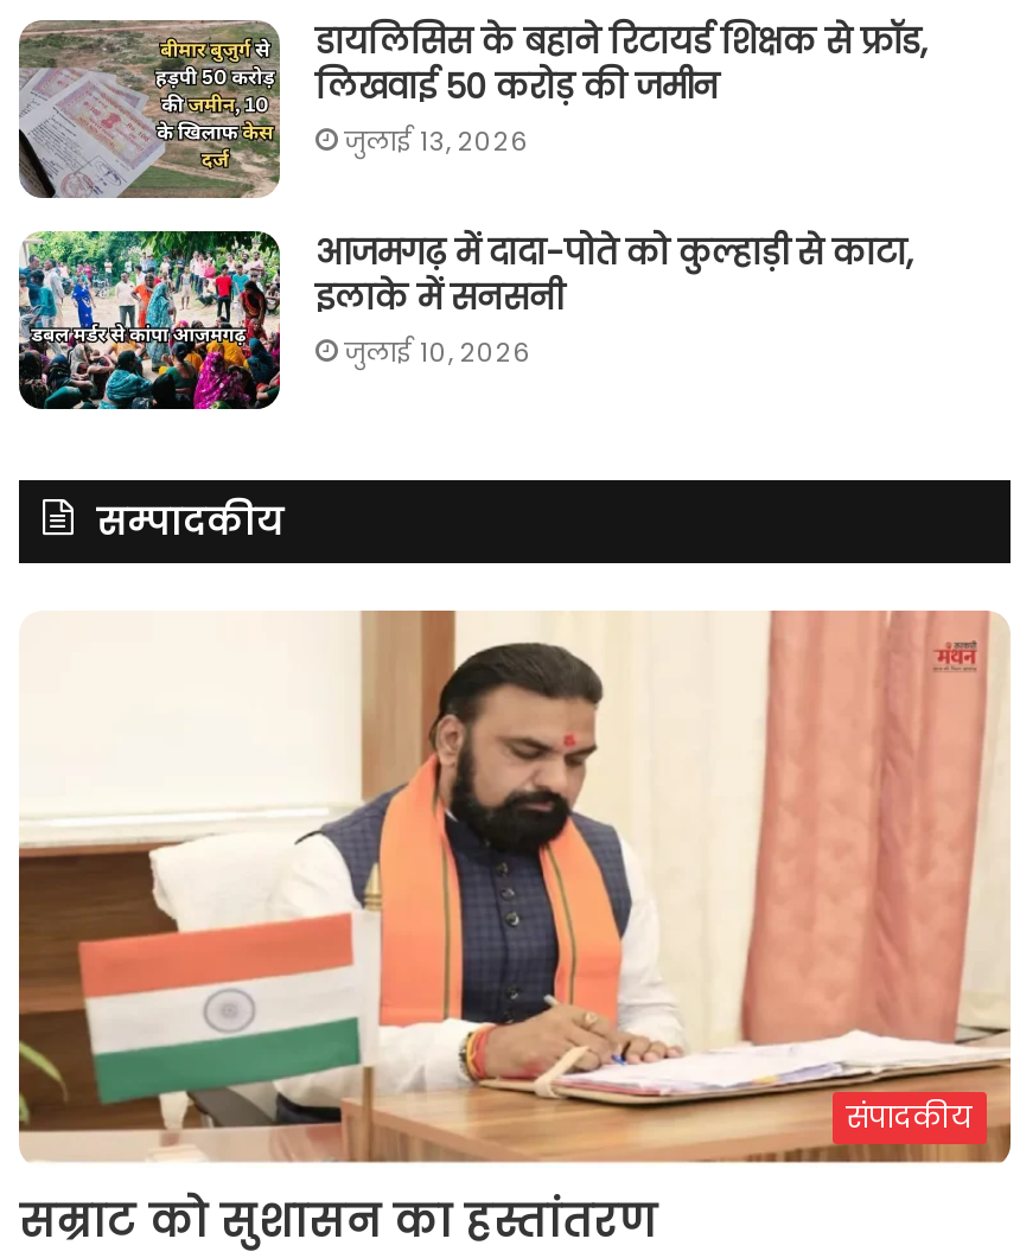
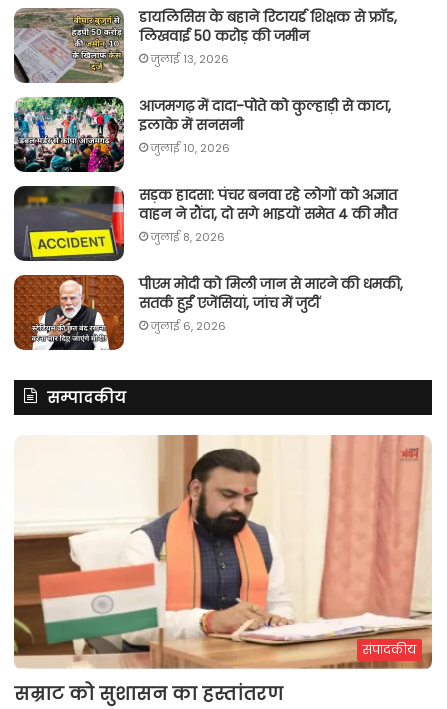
none -> [13,274,125,351] [image]
none -> [14,185,403,334] [image] | सड़क हादसा: पंचर बनवा रहे लोगों को अज्ञात | वाहन ने रौंदा, दो सगे भाइयों समेत 4 की मौत | जुलाई 8, 2026 | पीएम मोदी को मिली जान से मारने की धमकी, | सतर्क हुईं एजेंसियां, जांच में जुटीं | जुलाई 6, 2026

